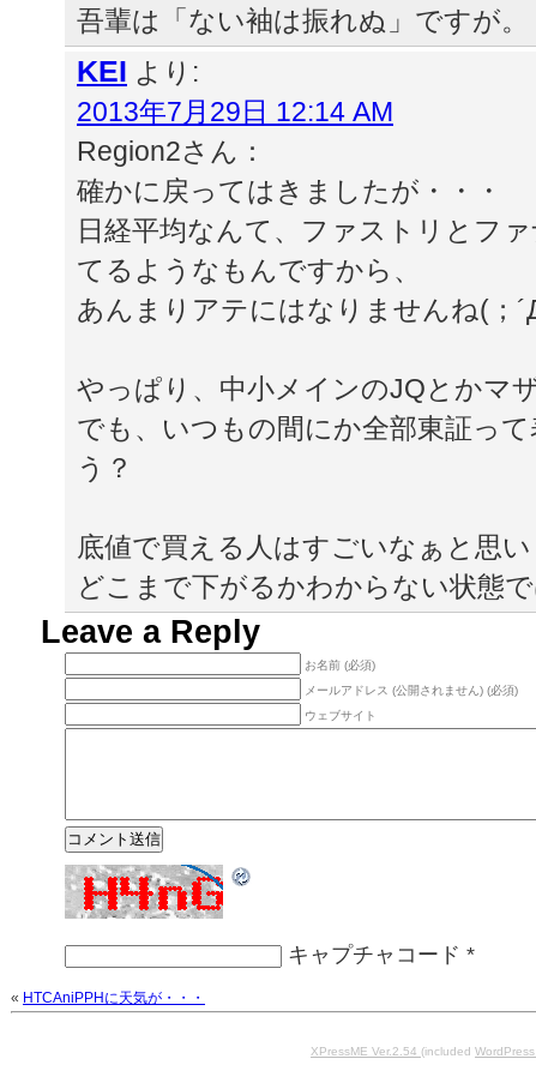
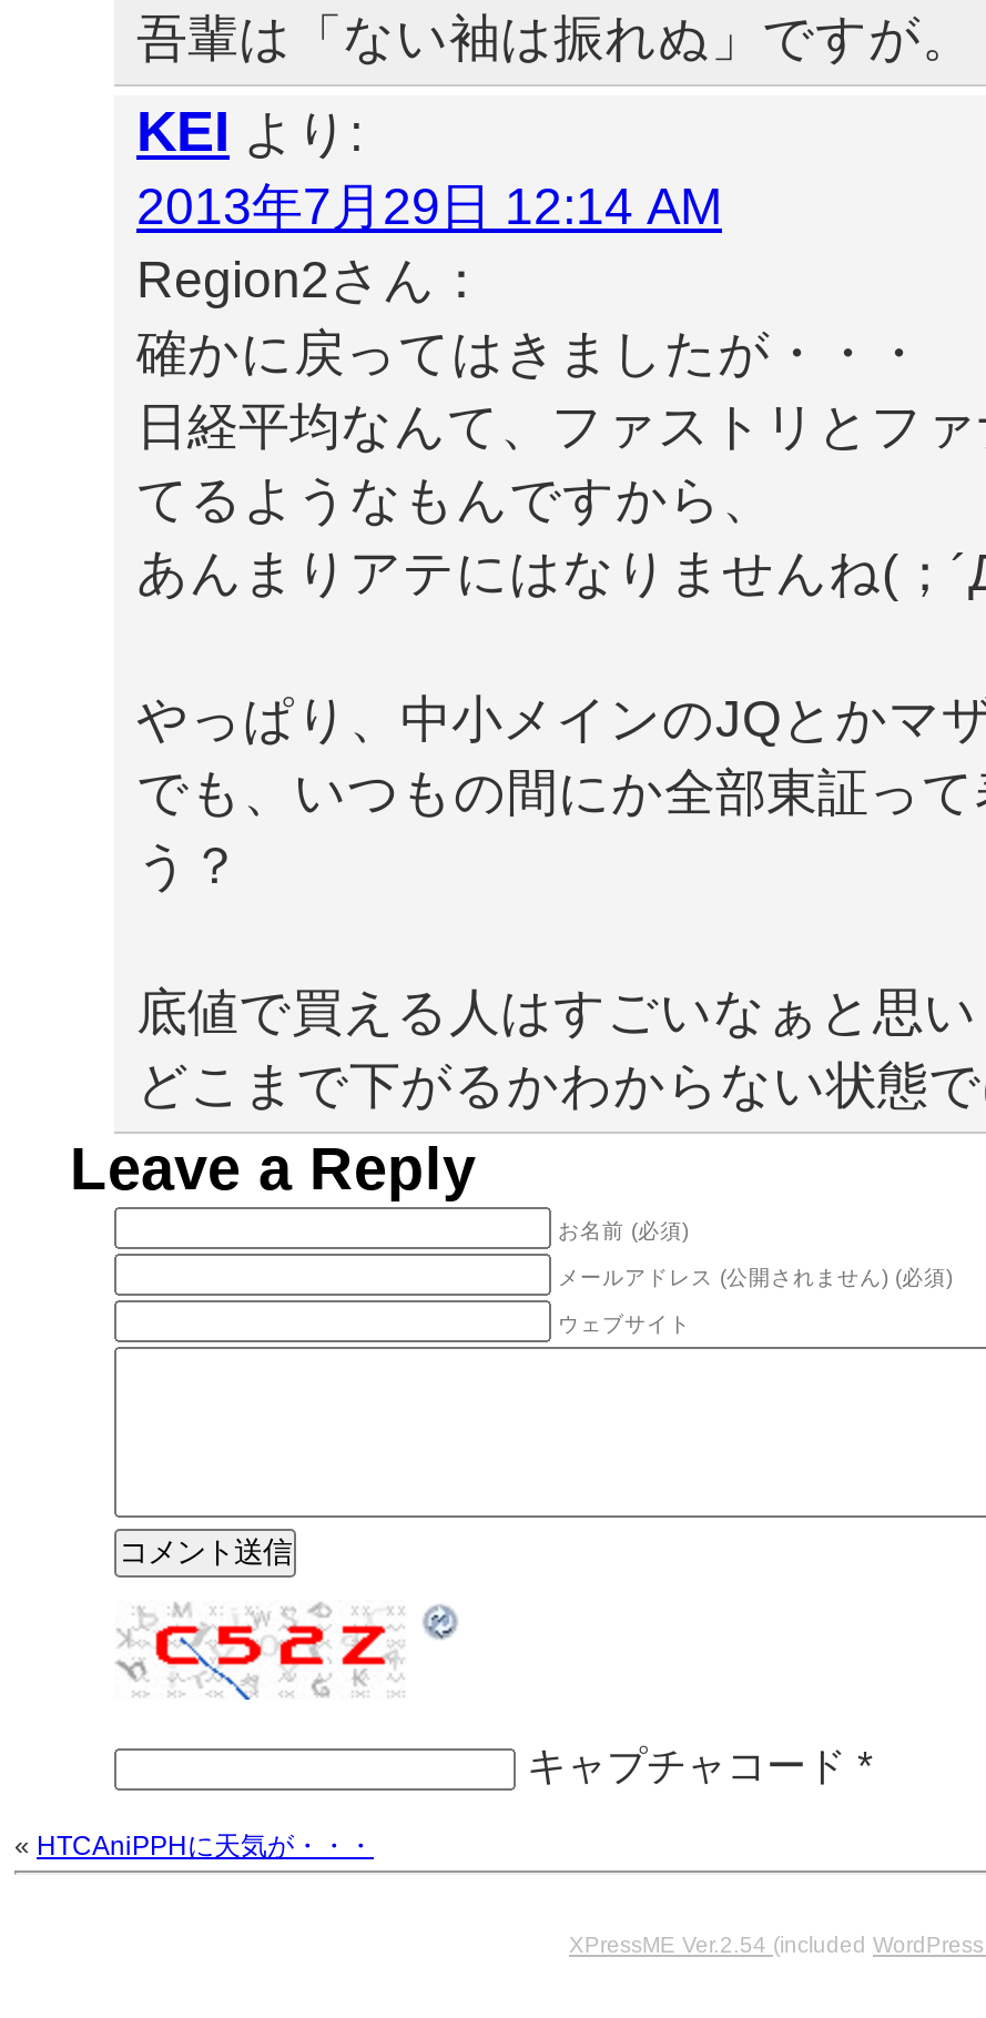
[65,864,224,920] [image] -> [116,1600,407,1702] [image]

